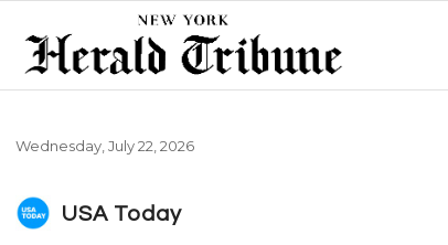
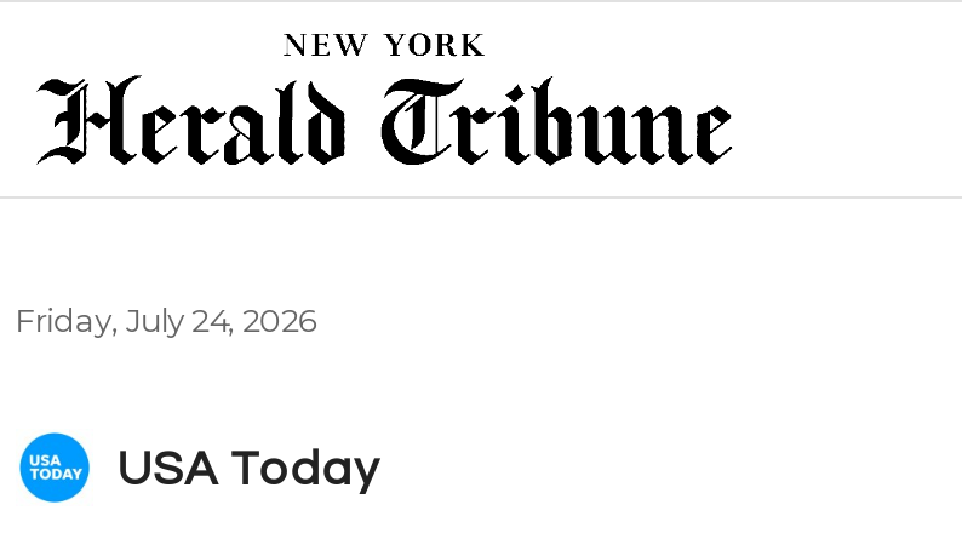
[15,137,194,155] Wednesday, July 22, 2026 -> [15,300,318,339] Friday, July 24, 2026

